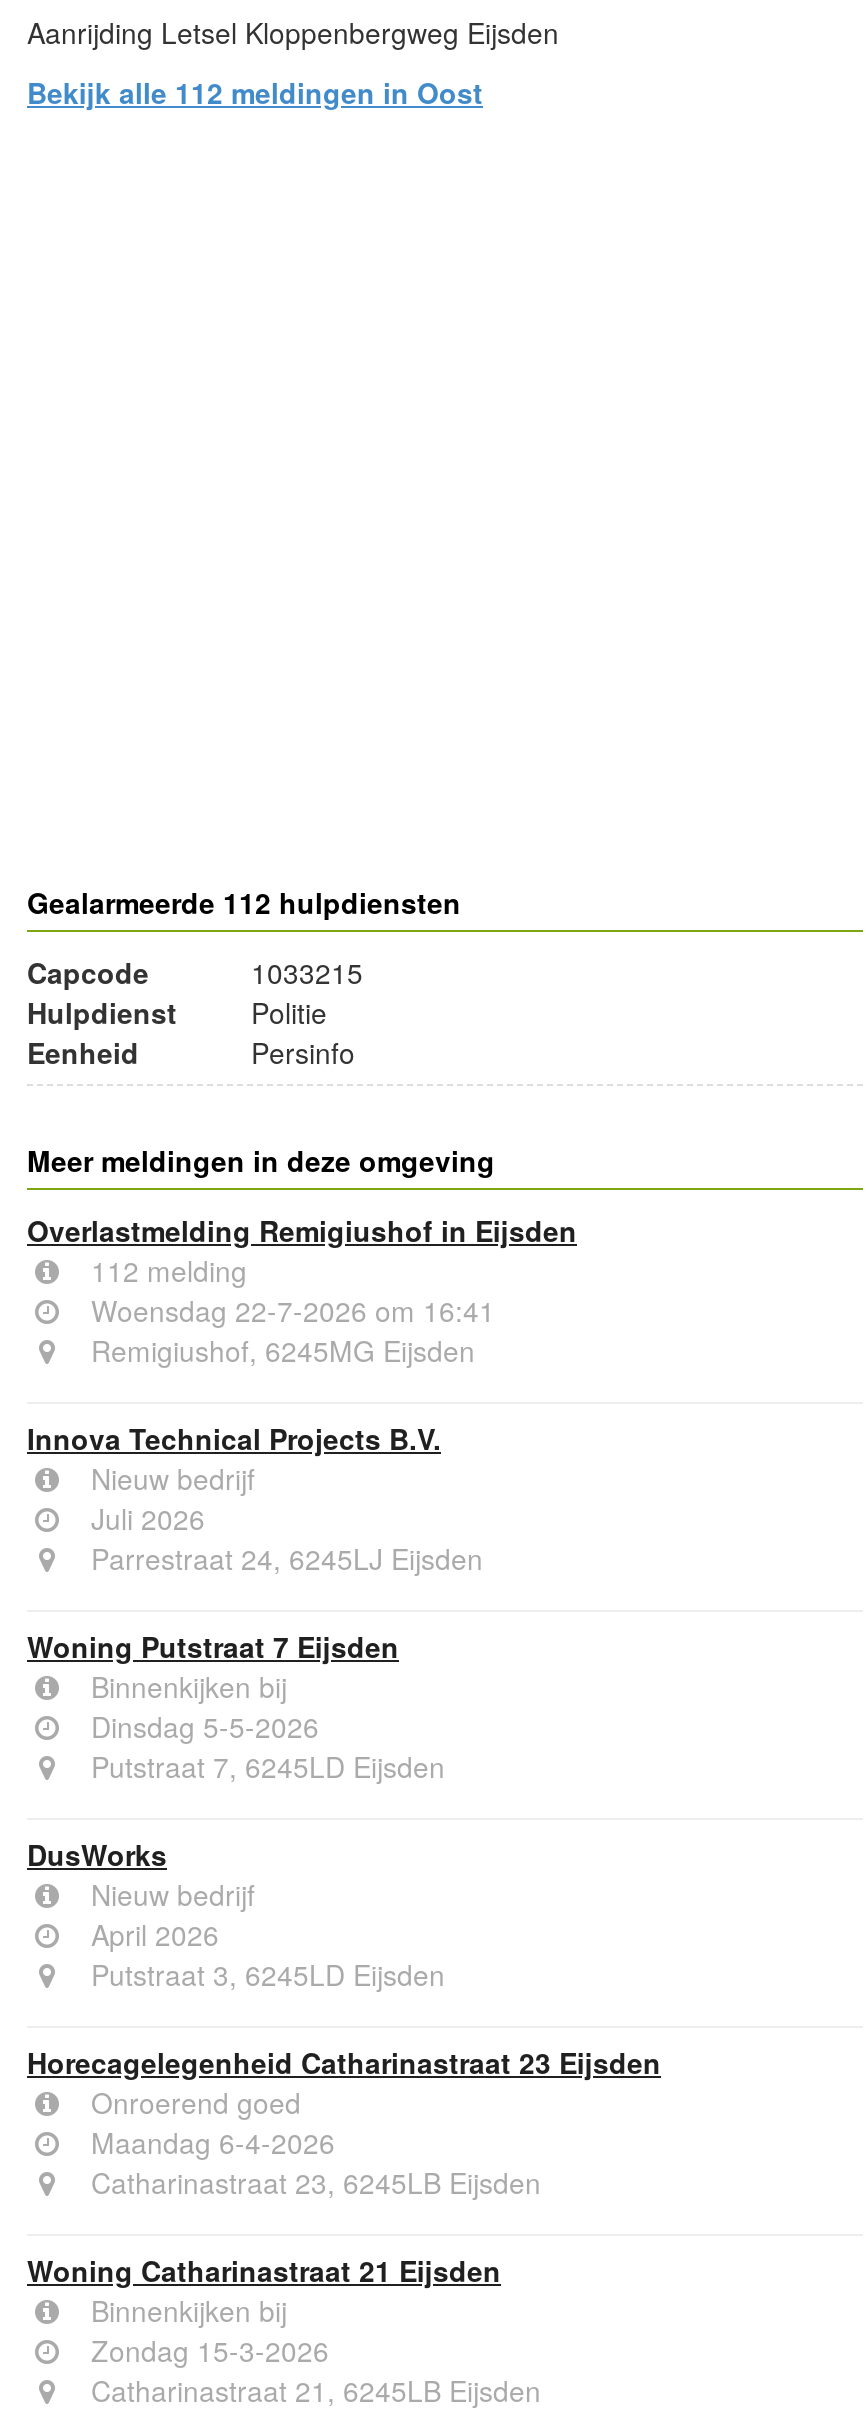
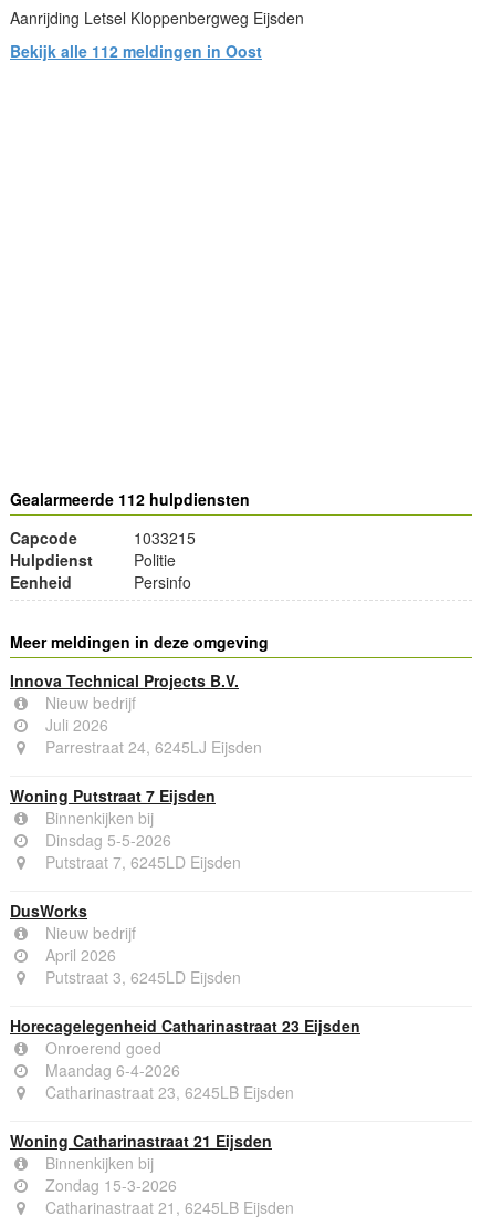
[27,1209,577,1369] Overlastmelding Remigiushof in Eijsden | 112 melding | Woensdag 22-7-2026 om 16:41 | Remigiushof, 6245MG Eijsden -> none

